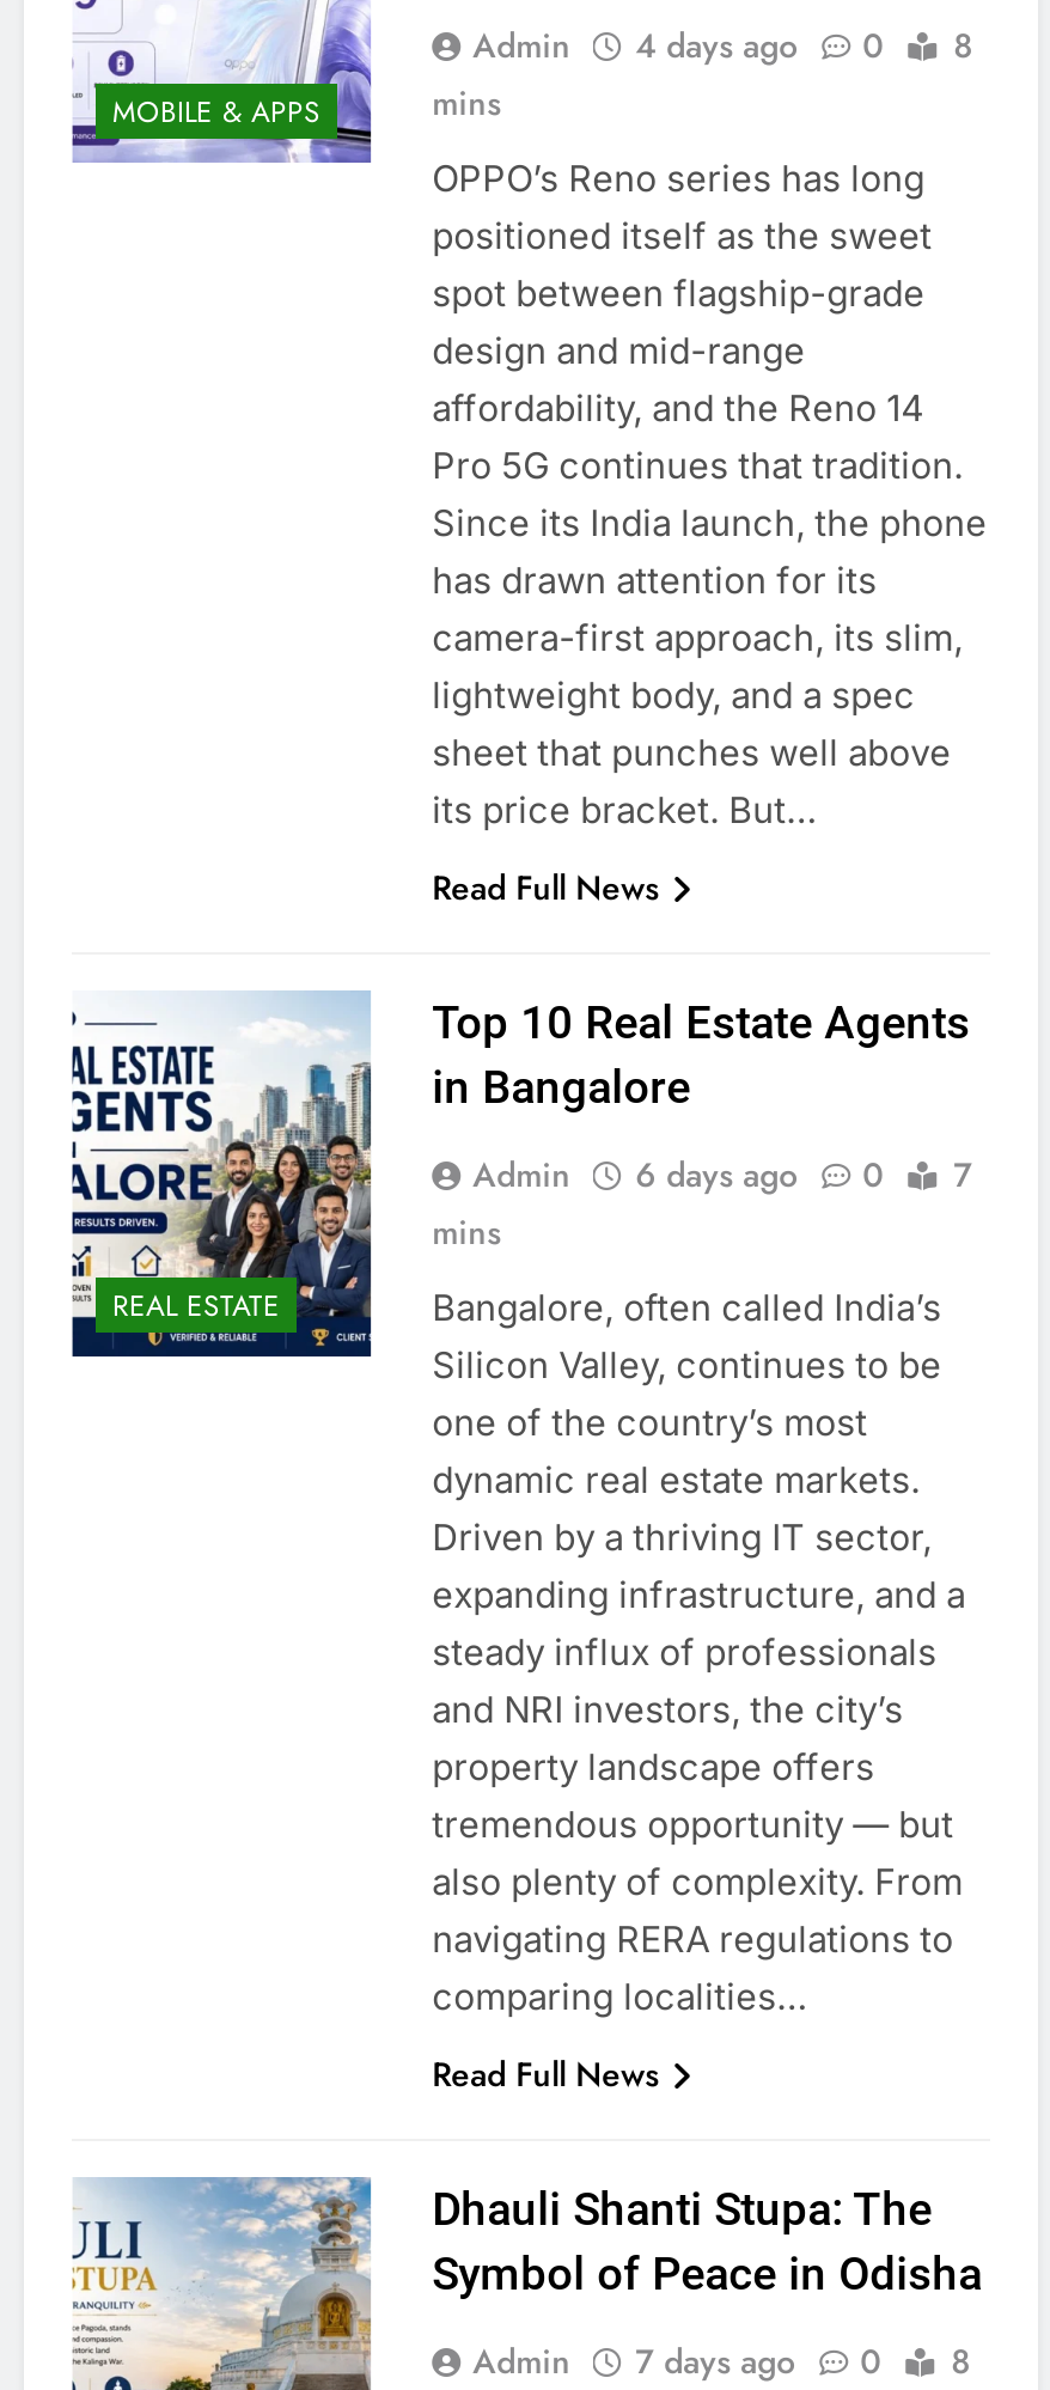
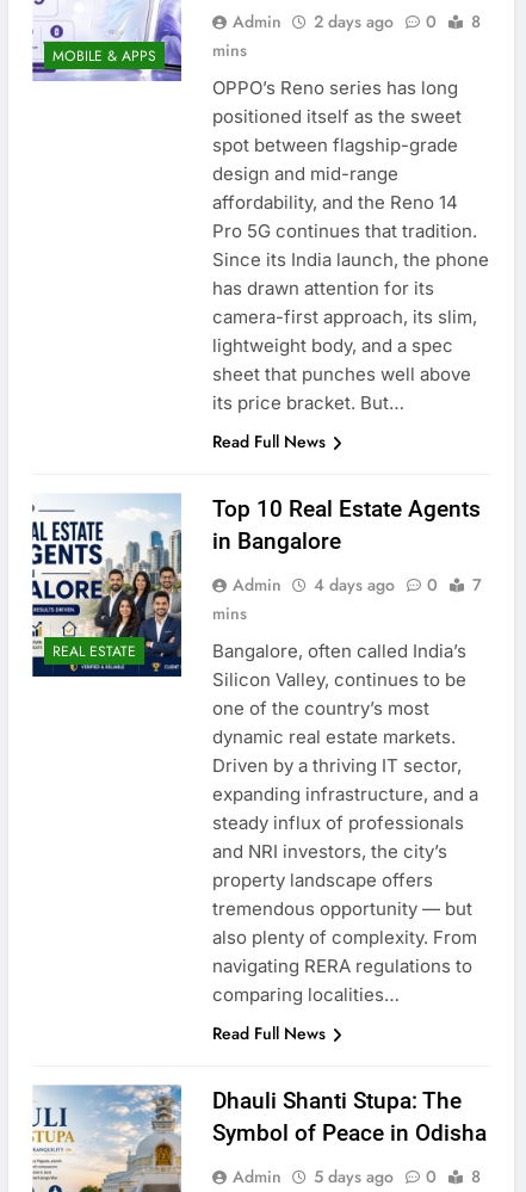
[473,20,973,68] Admin 4 days ago 0 8 -> [232,10,480,34] Admin 2 days ago 0 8
[473,1150,973,1197] Admin 6 days ago 0 7 -> [232,573,481,597] Admin 4 days ago 0 7
[473,2336,970,2384] Admin 7 days ago 0 8 -> [232,1165,480,1189] Admin 5 days ago 0 8

